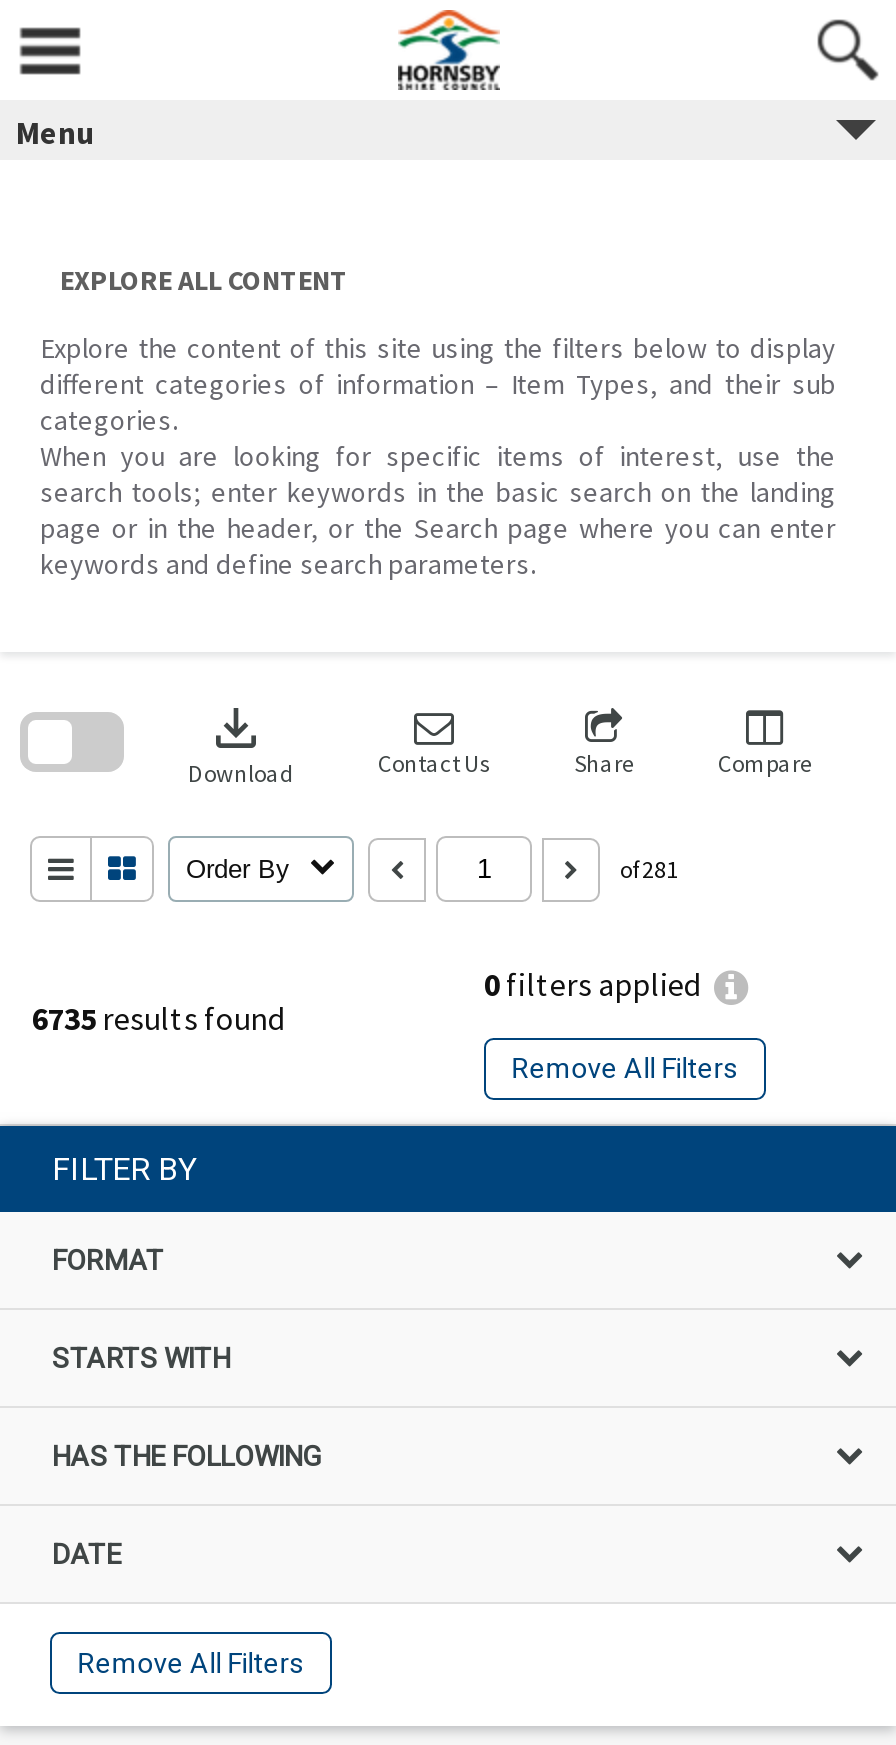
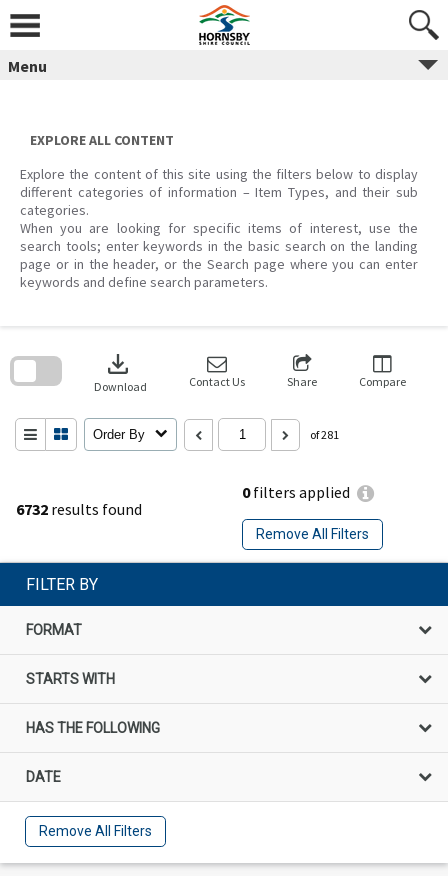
[32,998,284,1038] 6735 results found -> [16,499,142,519] 6732 results found

